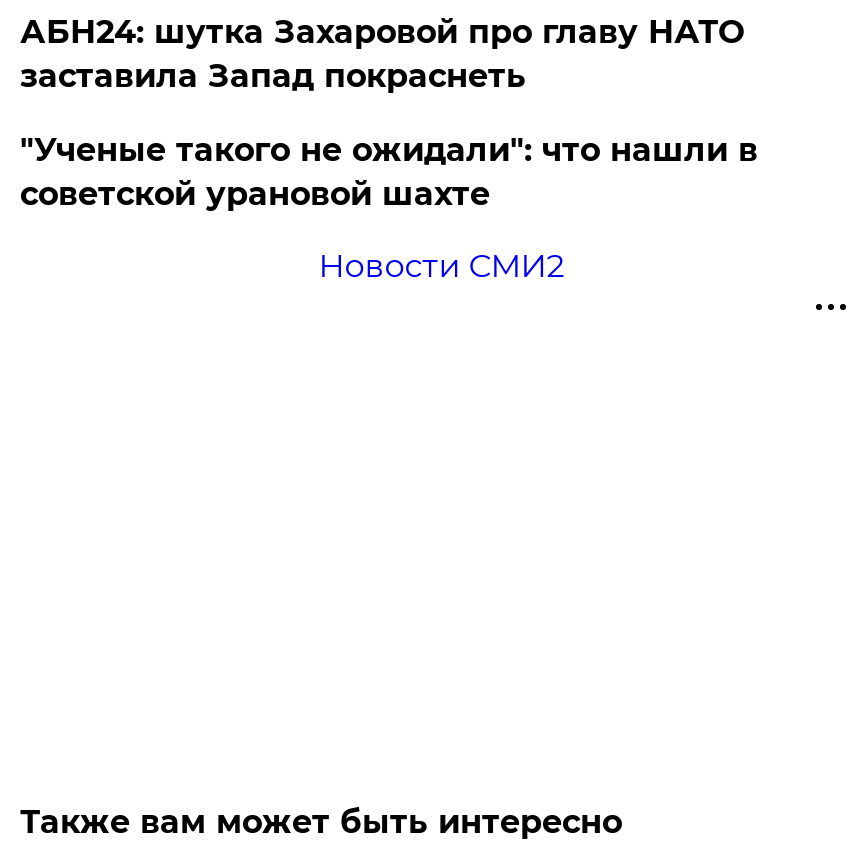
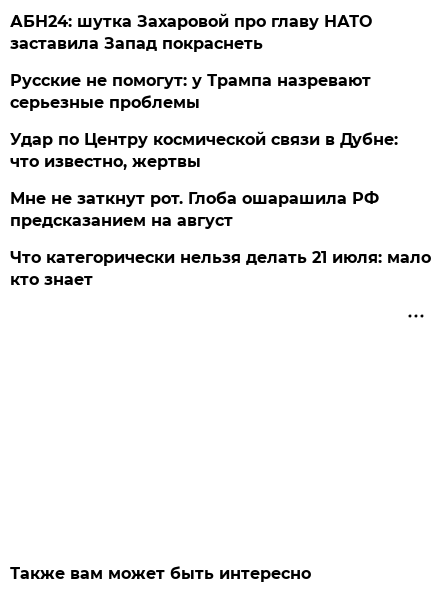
[20,131,758,285] "Ученые такого не ожидали": что нашли в | советской урановой шахте | Новости СМИ2 -> [10,71,431,289] Русские не помогут: у Трампа назревают | серьезные проблемы | Удар по Центру космической связи в Дубне: | что известно, жертвы | Мне не заткнут рот. Глоба ошарашила РФ | предсказанием на август | Что категорически нельзя делать 21 июля: мало | кто знает

